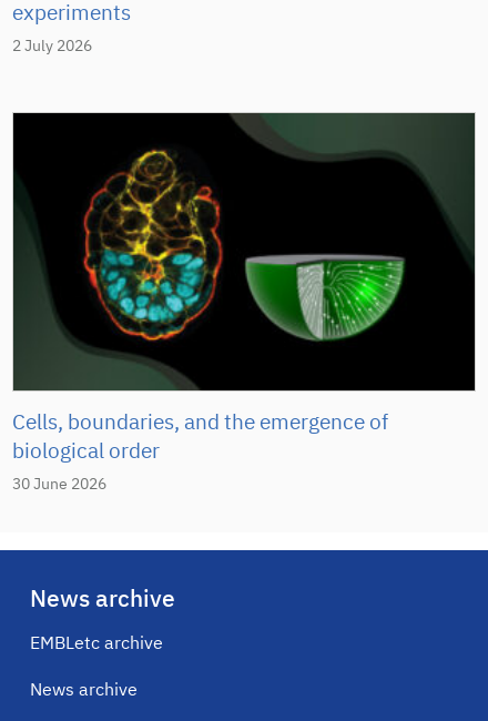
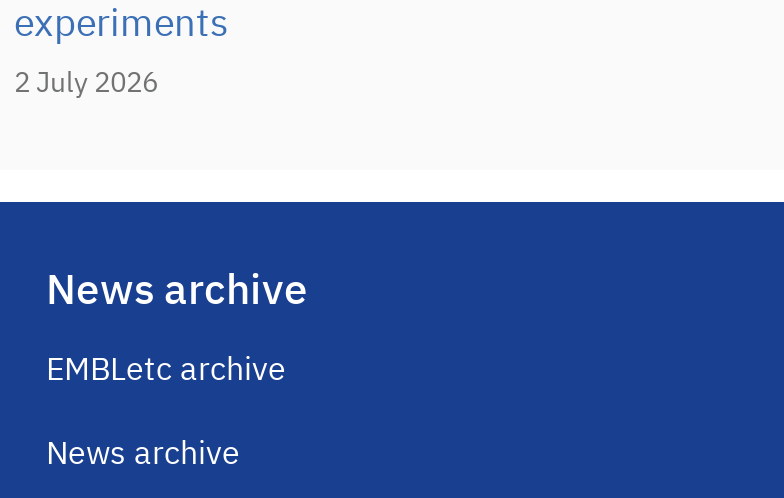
[12,112,476,463] [image] | Cells, boundaries, and the emergence of | biological order -> none
[12,477,106,493] 30 June 2026 -> none

